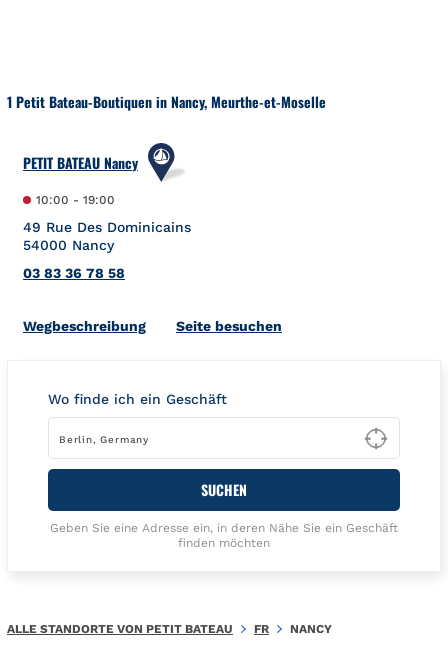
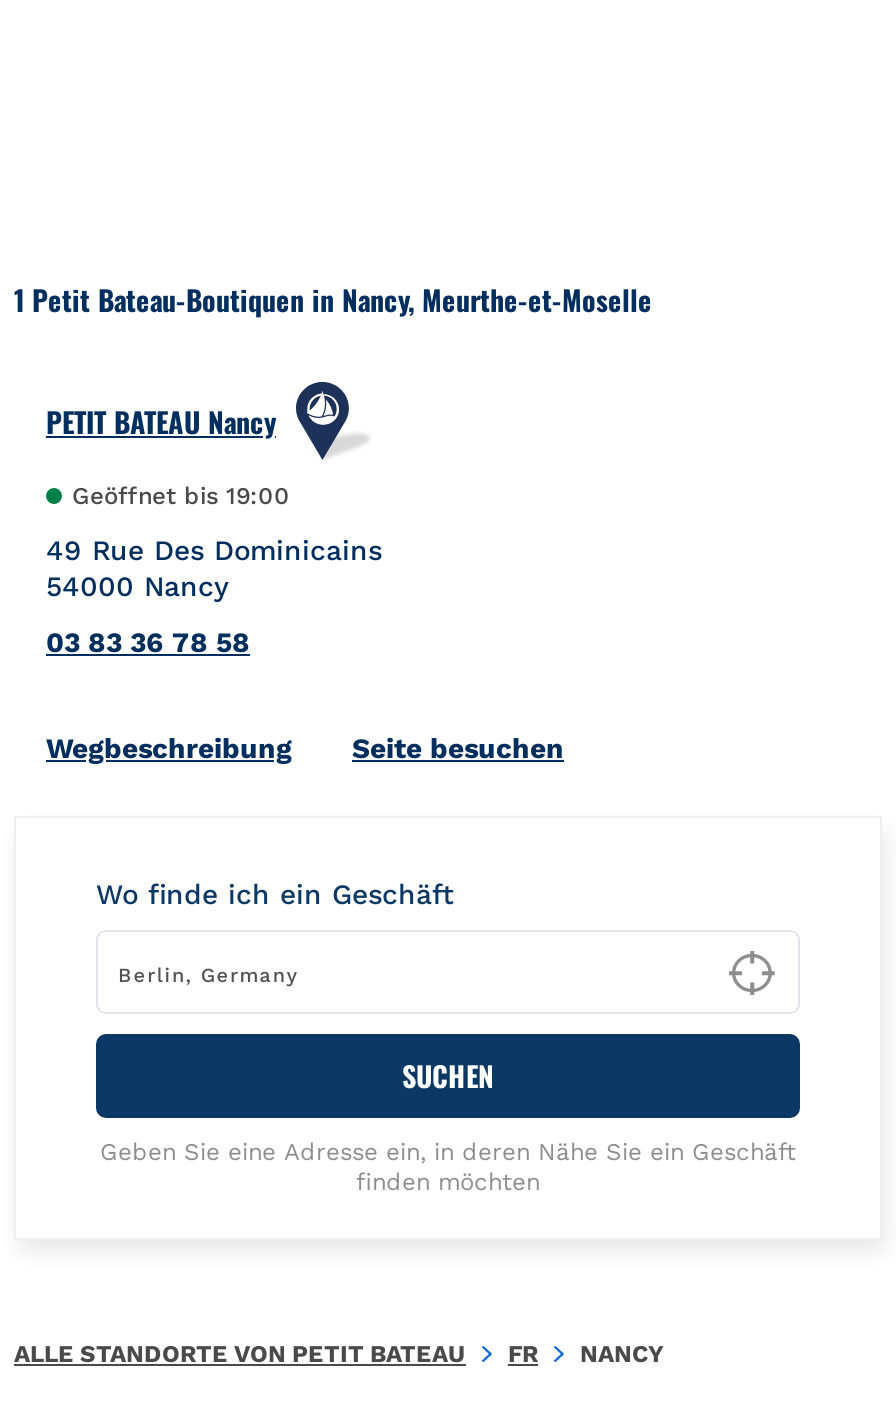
[36,193,115,207] 10:00 - 19:00 -> [72,482,290,510] Geöffnet bis 19:00

